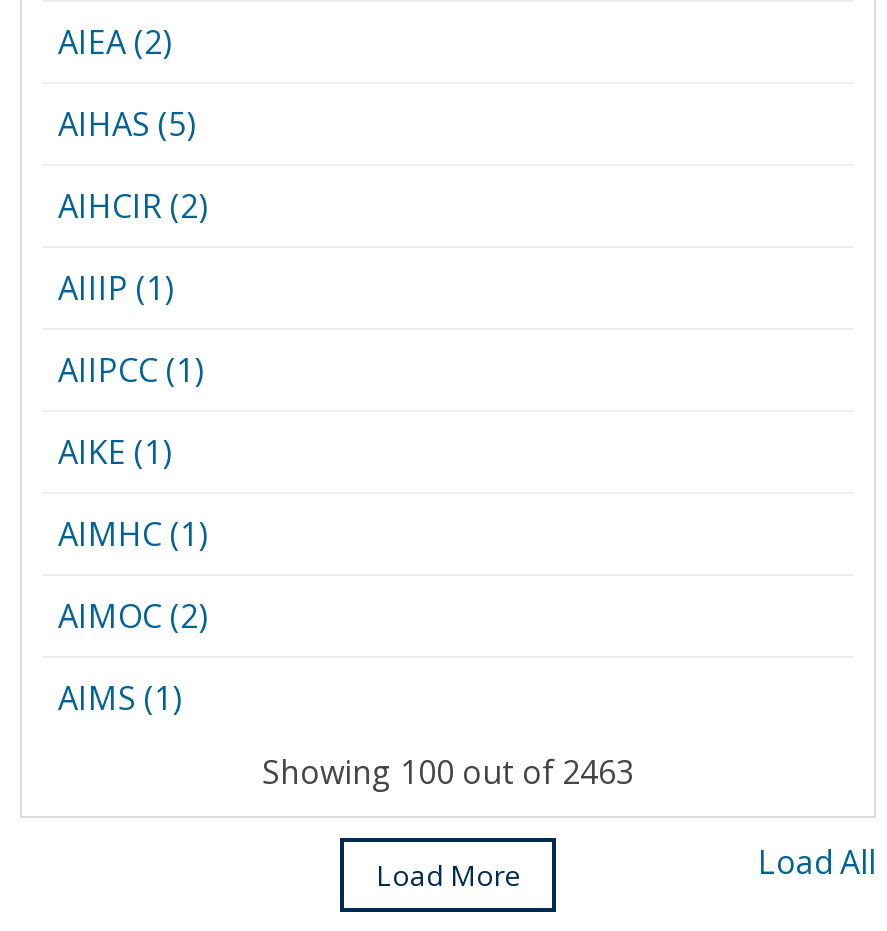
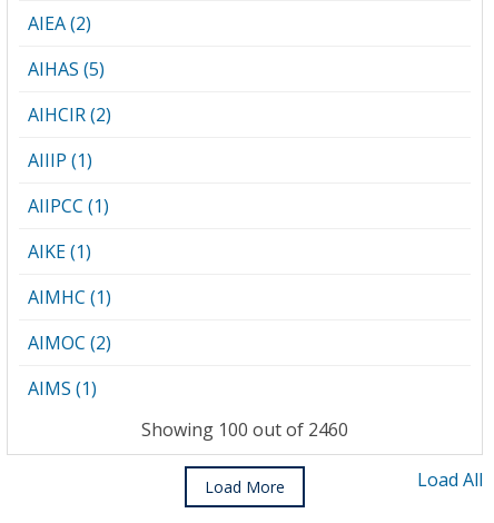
[262,750,634,794] Showing 100 out of 2463 -> [141,417,348,442] Showing 100 out of 2460

